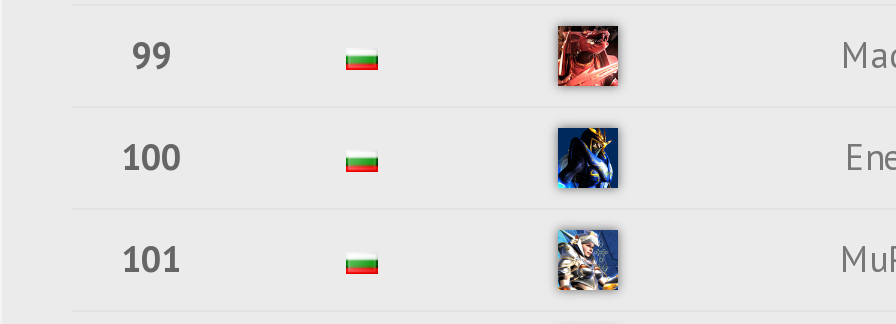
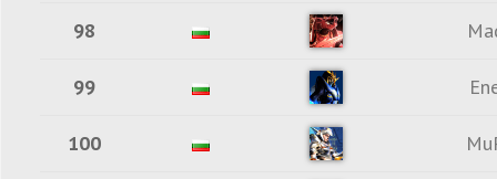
[131,32,171,78] 99 -> [73,18,95,43] 98
[121,134,181,180] 100 -> [73,74,95,99] 99
[121,236,181,282] 101 -> [67,130,100,156] 100

